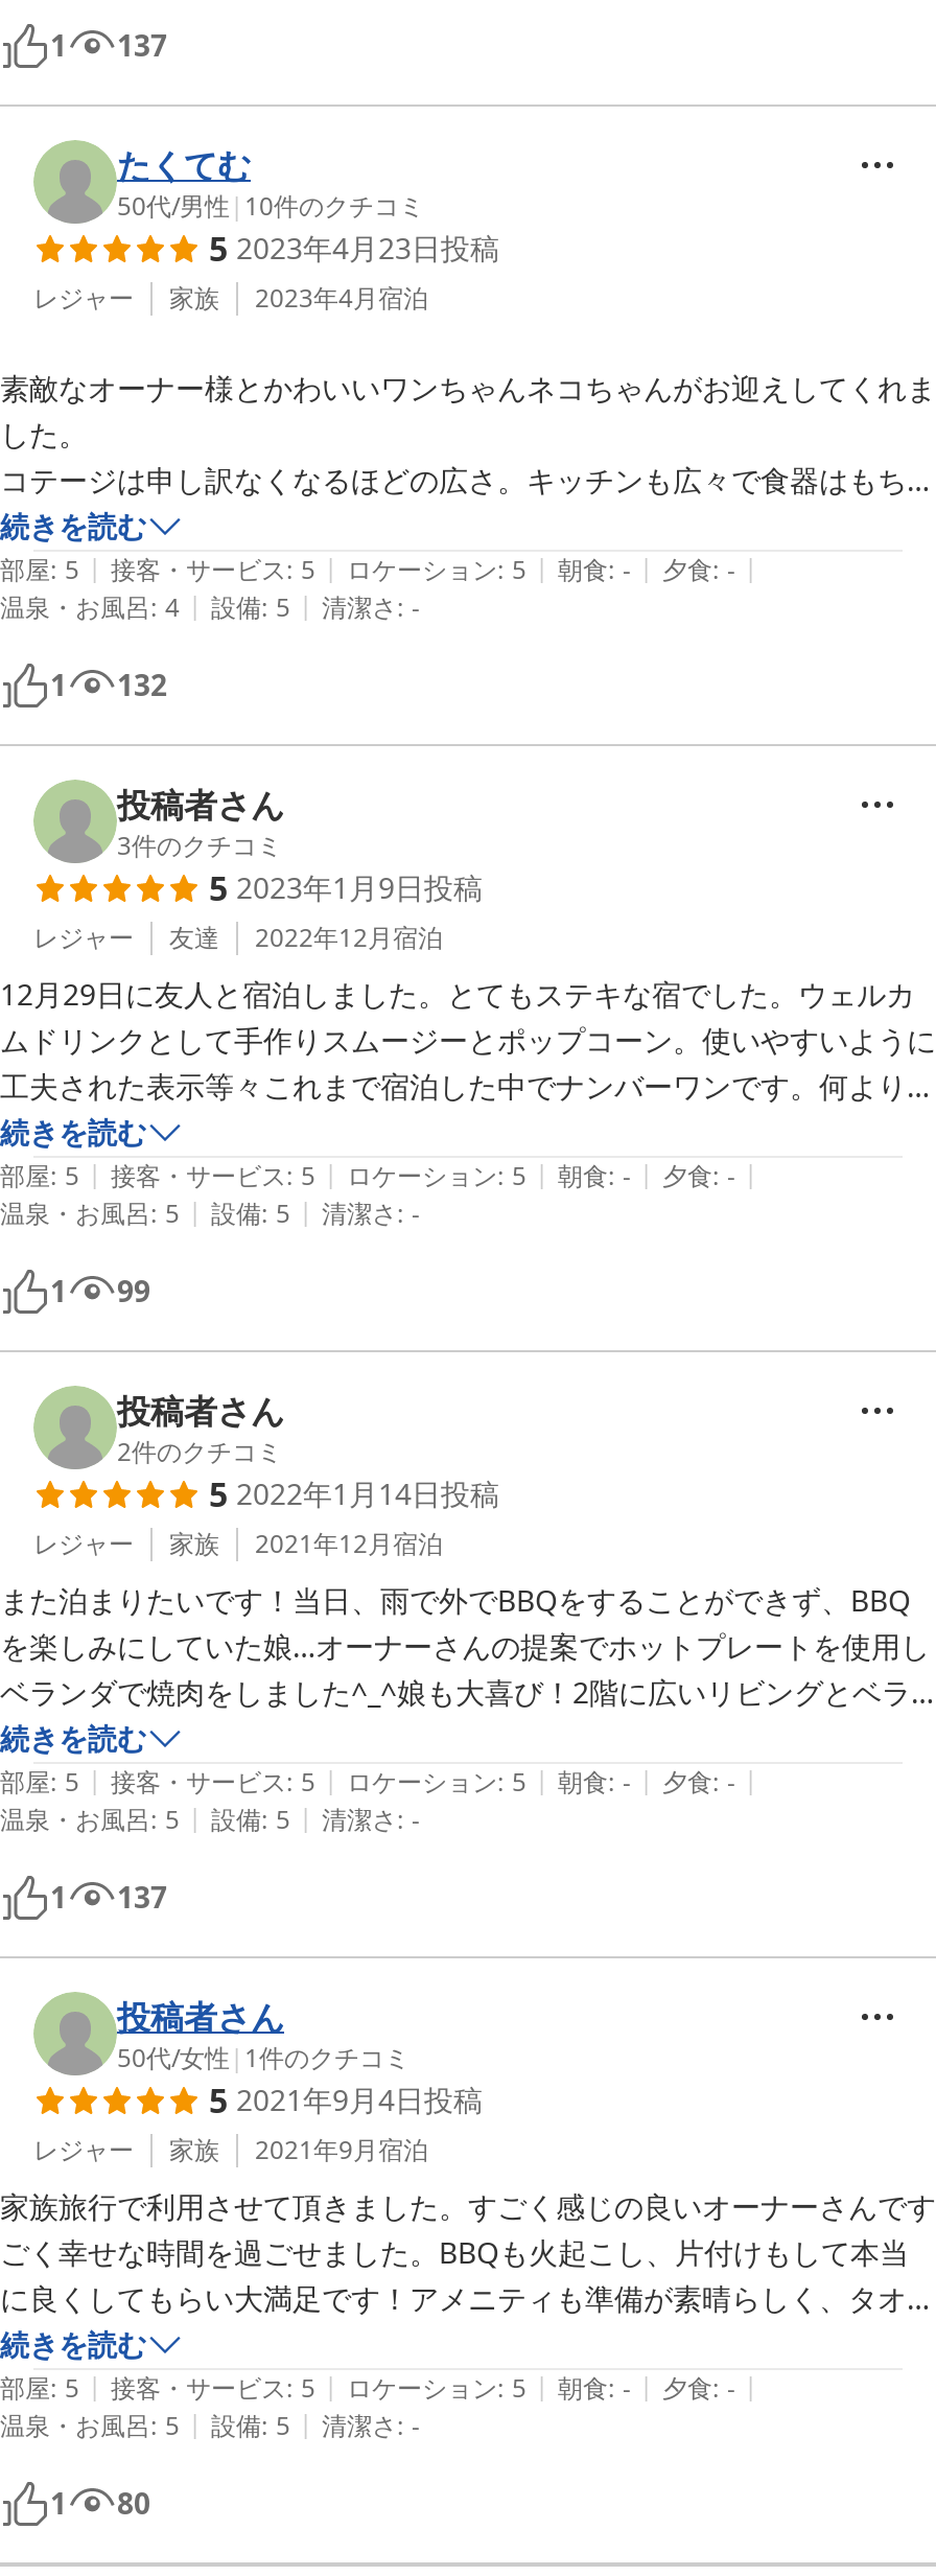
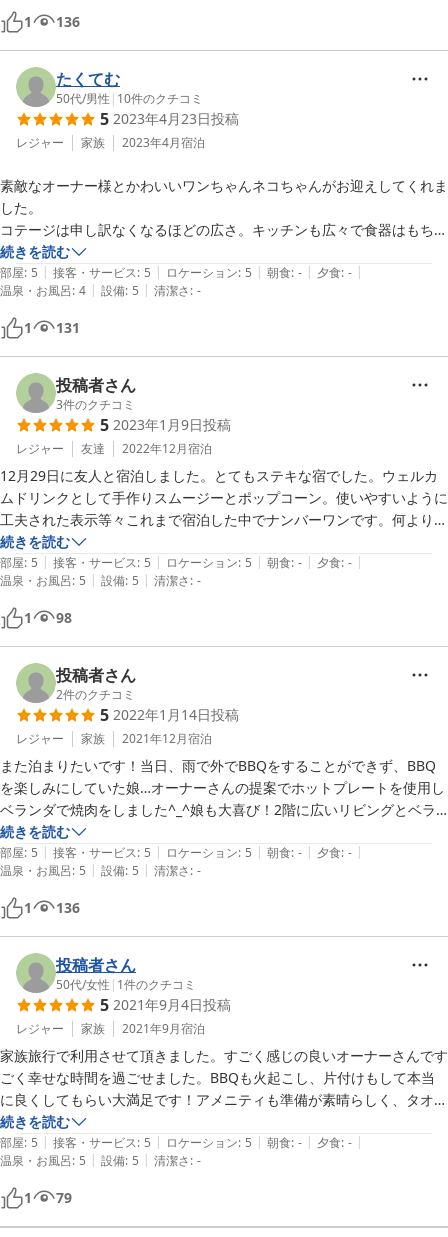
[50,25,167,65] 1 137 -> [24,12,80,31] 1 136
[50,665,167,704] 1 132 -> [24,318,80,337] 1 131
[50,1271,150,1310] 1 99 -> [24,608,72,627] 1 98
[50,1877,167,1917] 1 137 -> [24,898,80,917] 1 136
[50,2483,150,2523] 1 80 -> [24,1188,72,1207] 1 79

